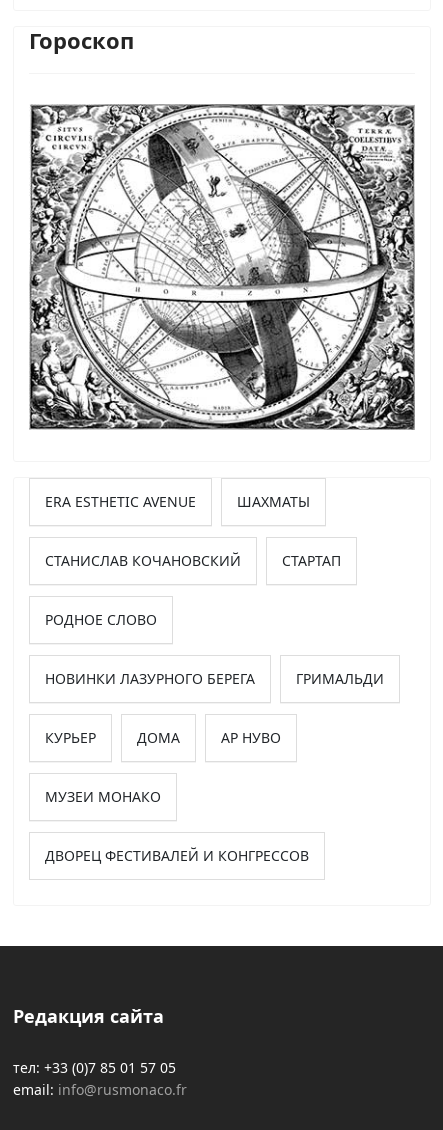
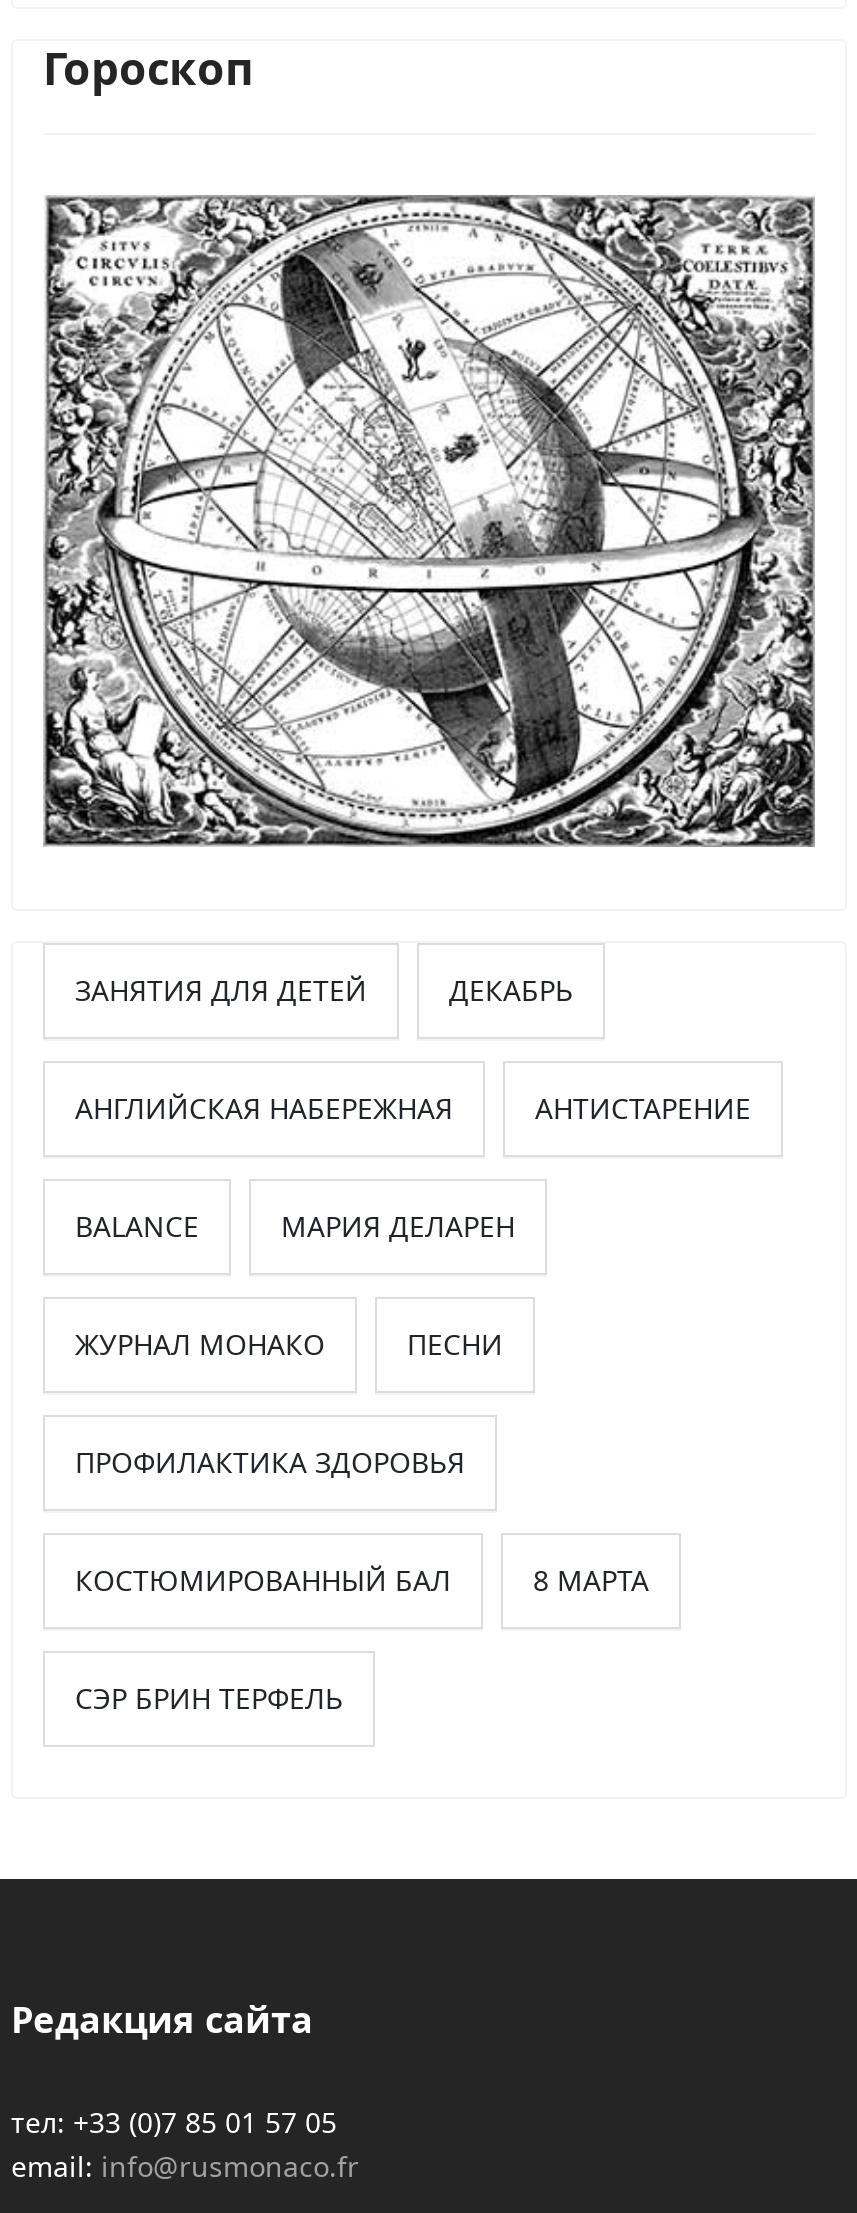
[45,492,310,511] ERA ESTHETIC AVENUE | ШАХМАТЫ -> [75,971,573,1009] ЗАНЯТИЯ ДЛЯ ДЕТЕЙ | ДЕКАБРЬ
[45,551,341,570] СТАНИСЛАВ КОЧАНОВСКИЙ | СТАРТАП -> [75,1089,751,1127] АНГЛИЙСКАЯ НАБЕРЕЖНАЯ | АНТИСТАРЕНИЕ
[45,610,157,629] РОДНОЕ СЛОВО -> [75,1207,515,1245] BALANCE | МАРИЯ ДЕЛАРЕН
[45,669,384,688] НОВИНКИ ЛАЗУРНОГО БЕРЕГА | ГРИМАЛЬДИ -> [75,1325,503,1363] ЖУРНАЛ МОНАКО | ПЕСНИ
[45,728,281,747] КУРЬЕР | ДОМА | АР НУВО -> [75,1443,465,1481] ПРОФИЛАКТИКА ЗДОРОВЬЯ
[45,787,161,806] МУЗЕИ МОНАКО -> [75,1561,649,1599] КОСТЮМИРОВАННЫЙ БАЛ | 8 МАРТА
[45,846,309,865] ДВОРЕЦ ФЕСТИВАЛЕЙ И КОНГРЕССОВ -> [75,1679,343,1717] СЭР БРИН ТЕРФЕЛЬ

